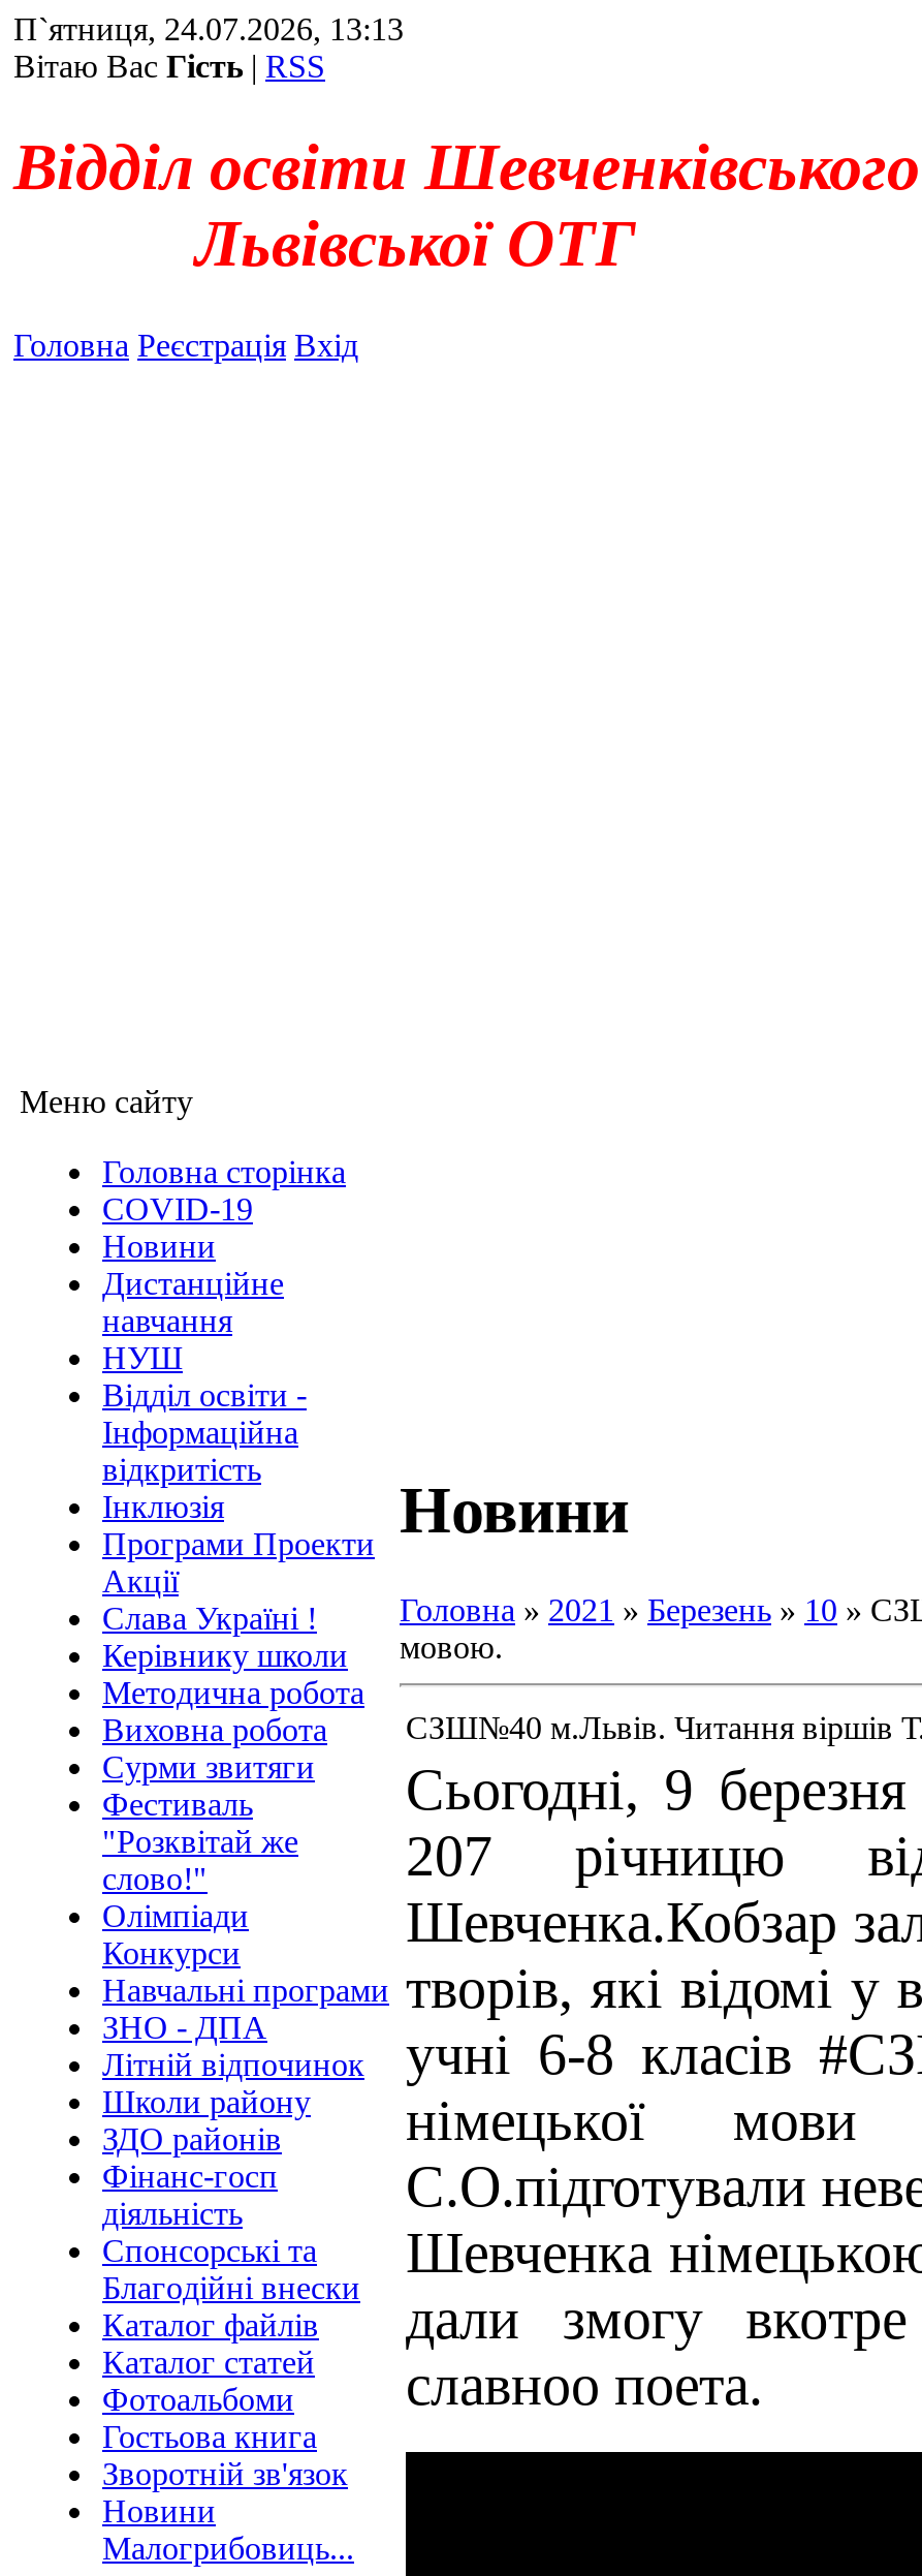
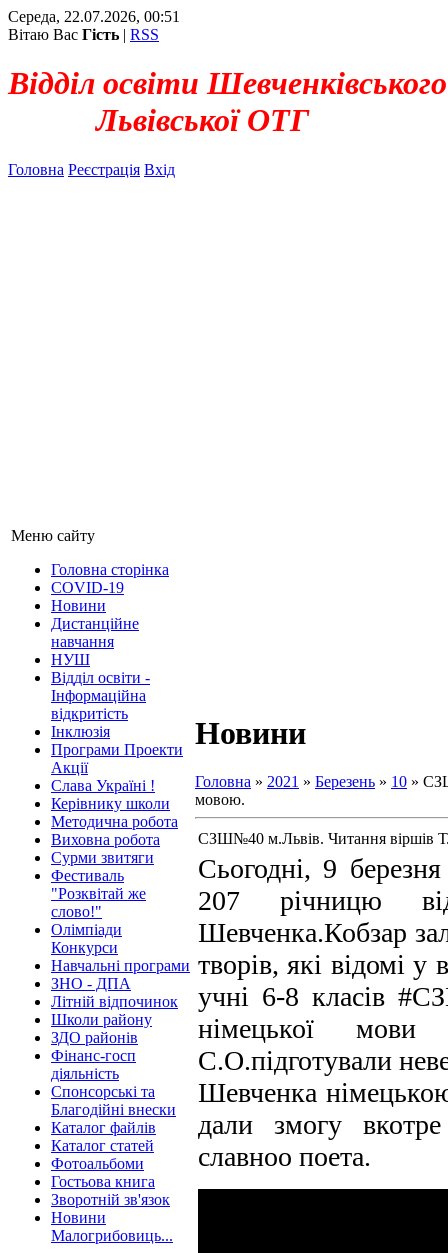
[13,11,404,46] П`ятниця, 24.07.2026, 13:13 -> [8,8,180,25] Середа, 22.07.2026, 00:51

